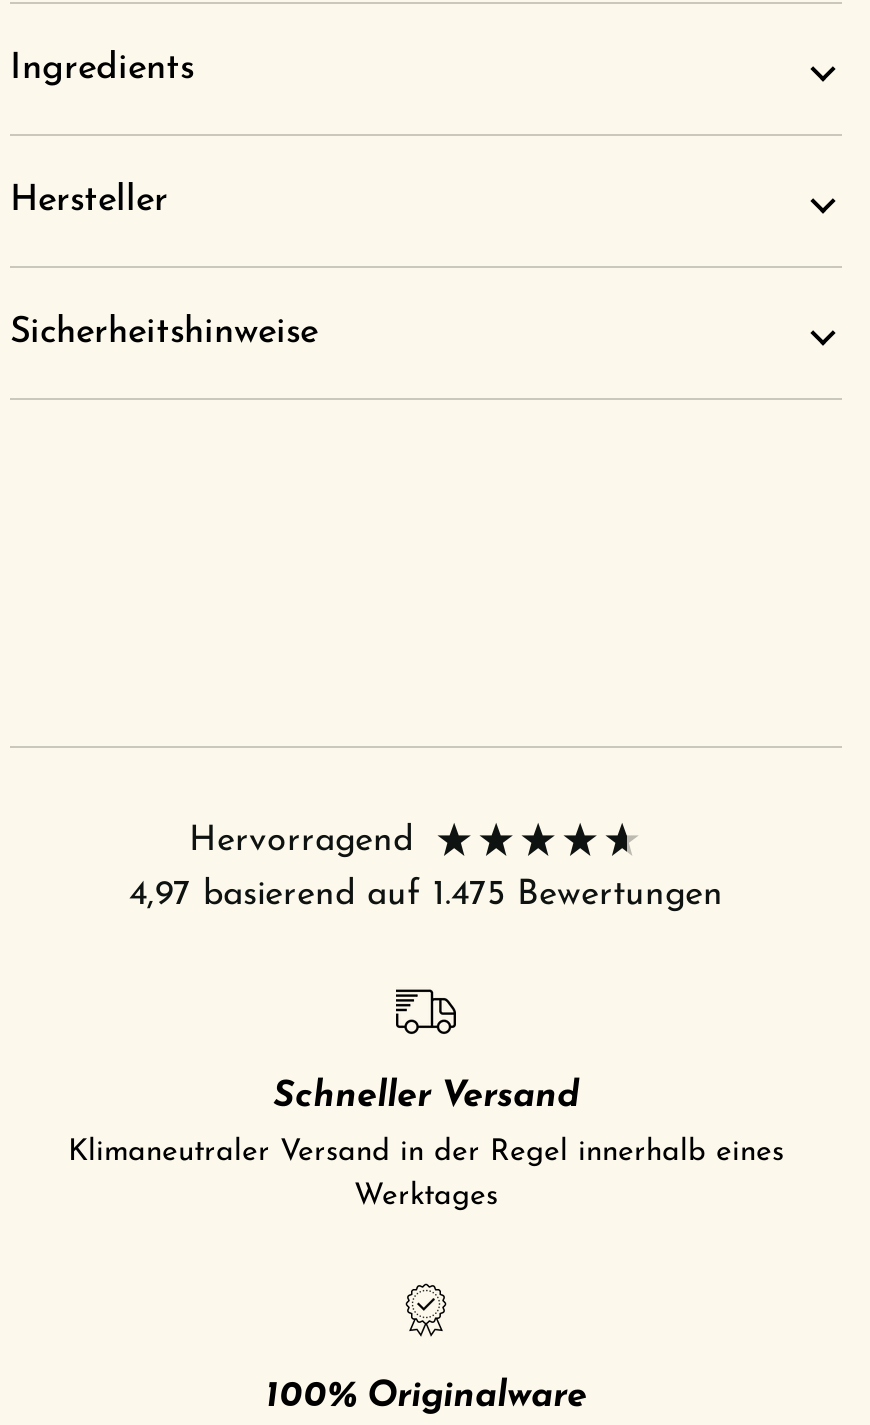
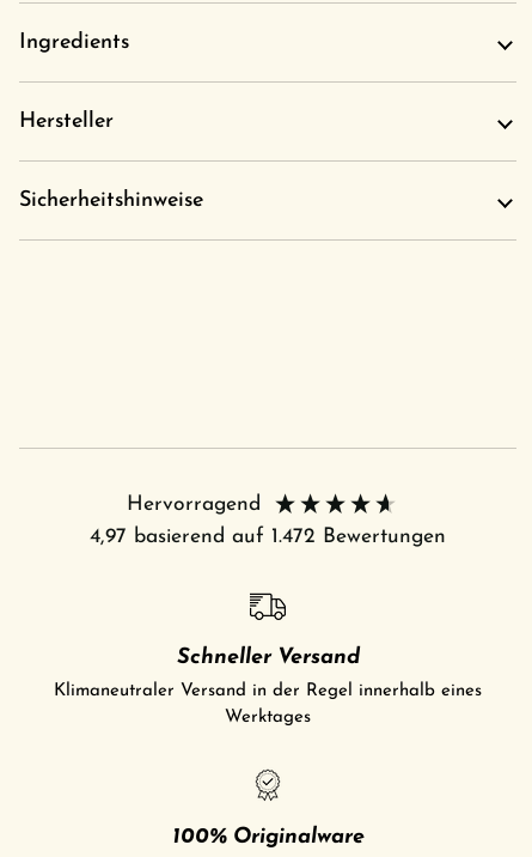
[129,877,723,911] 4,97 basierend auf 1.475 Bewertungen -> [90,526,446,547] 4,97 basierend auf 1.472 Bewertungen

